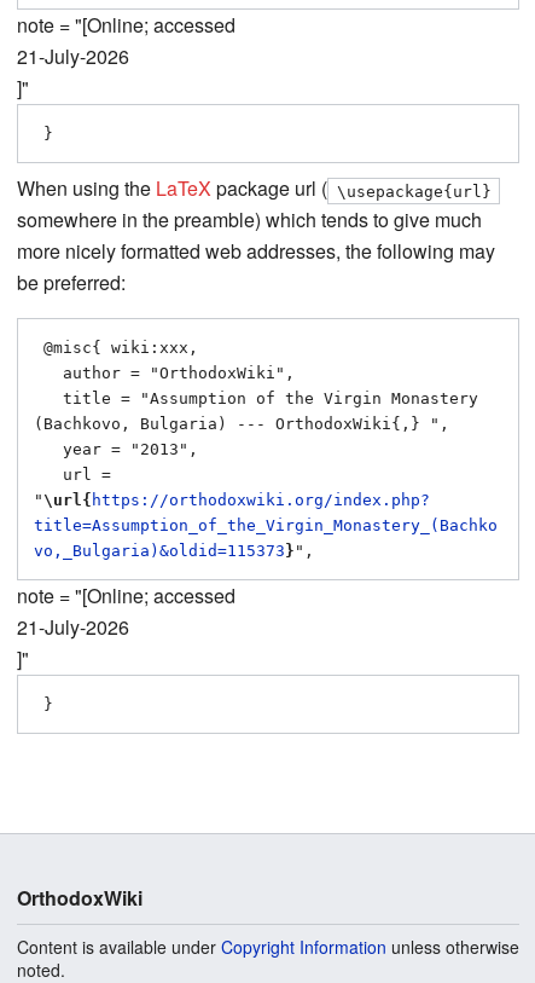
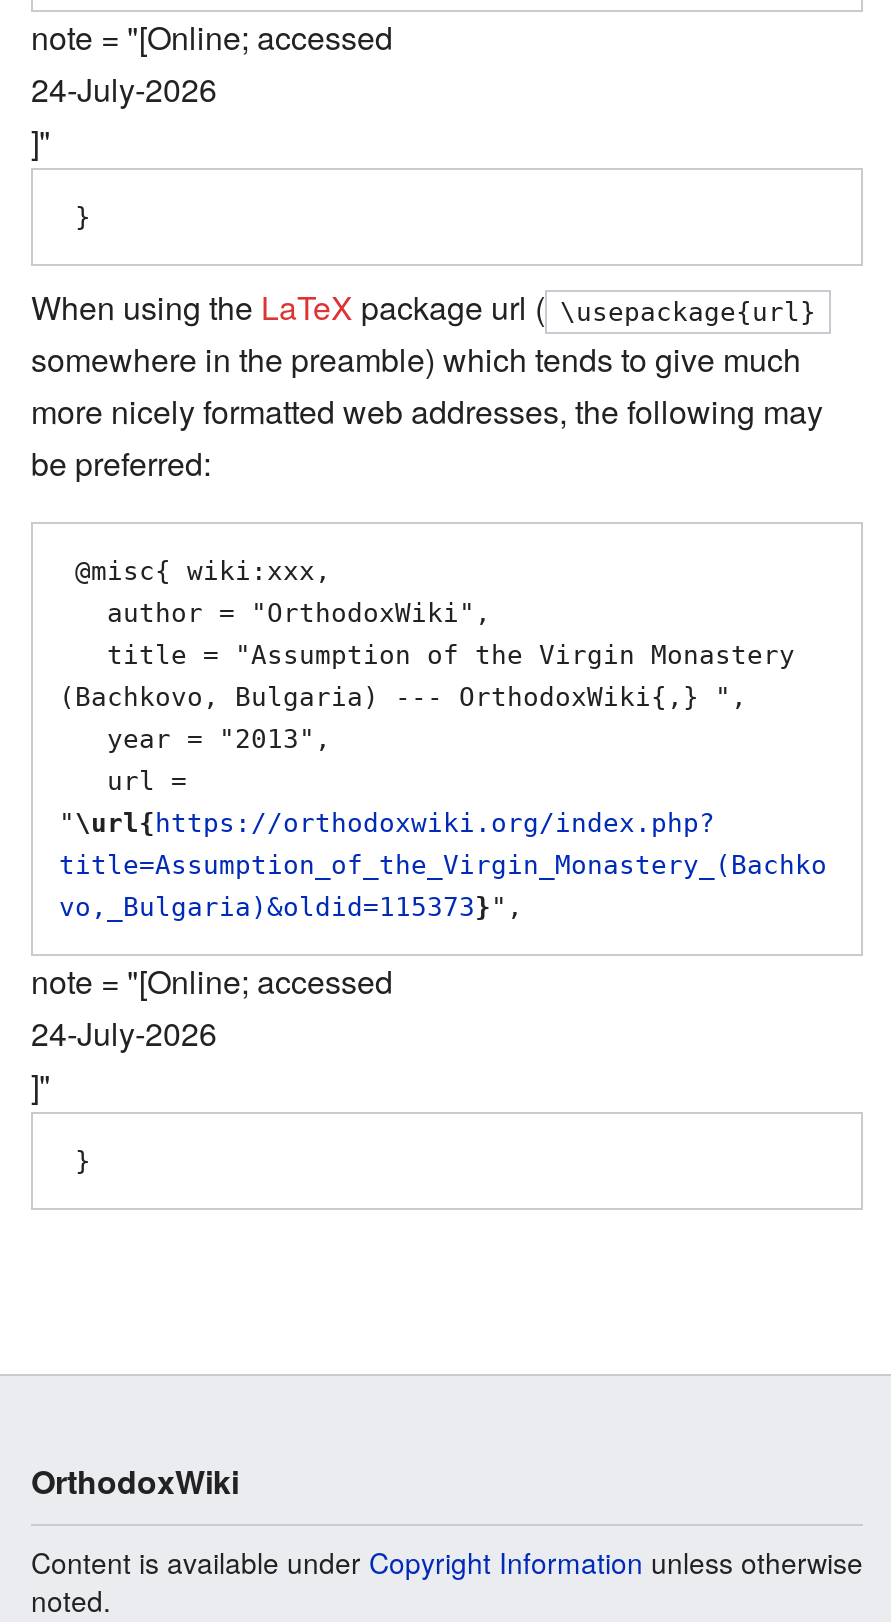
[17,42,129,70] 21-July-2026 -> [31,66,217,112] 24-July-2026
[17,613,129,641] 21-July-2026 -> [31,1010,217,1056] 24-July-2026

